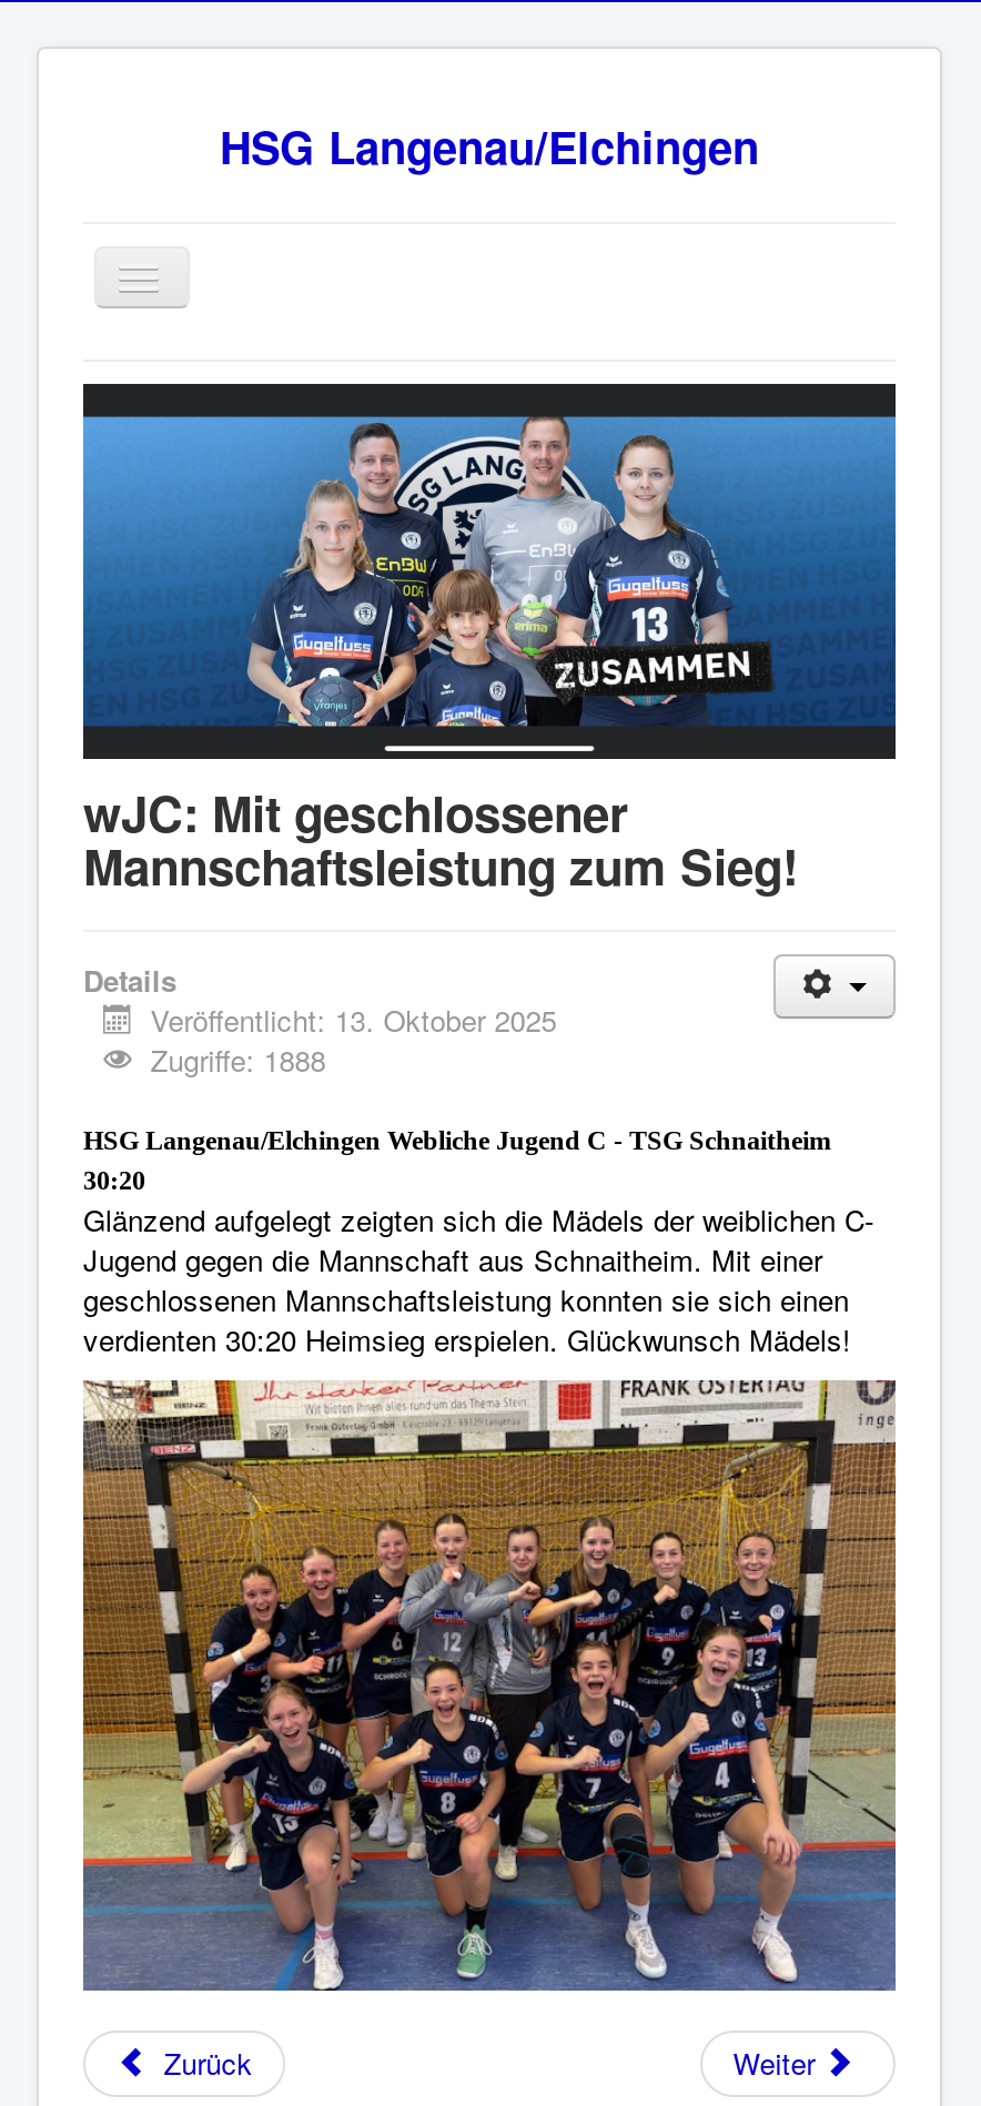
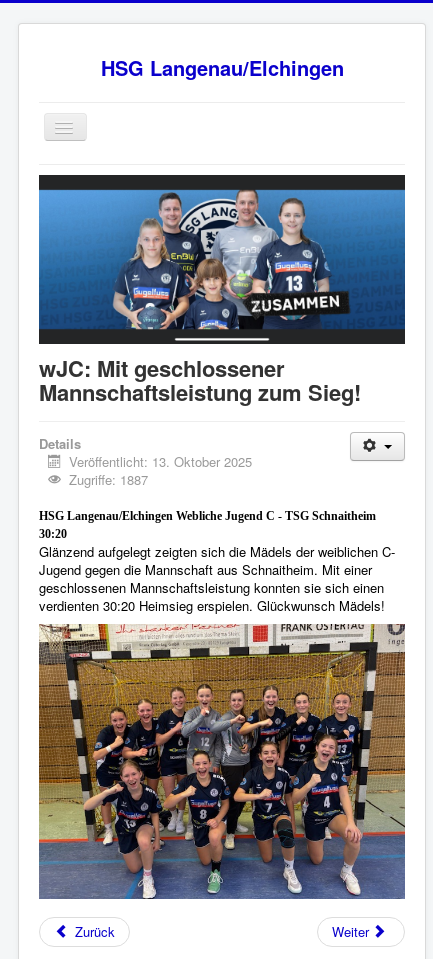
[150,1039,326,1081] Zugriffe: 1888 -> [69,470,148,489] Zugriffe: 1887

